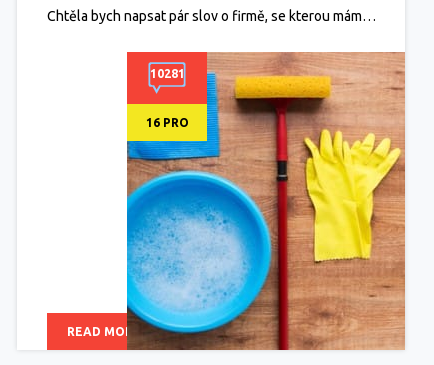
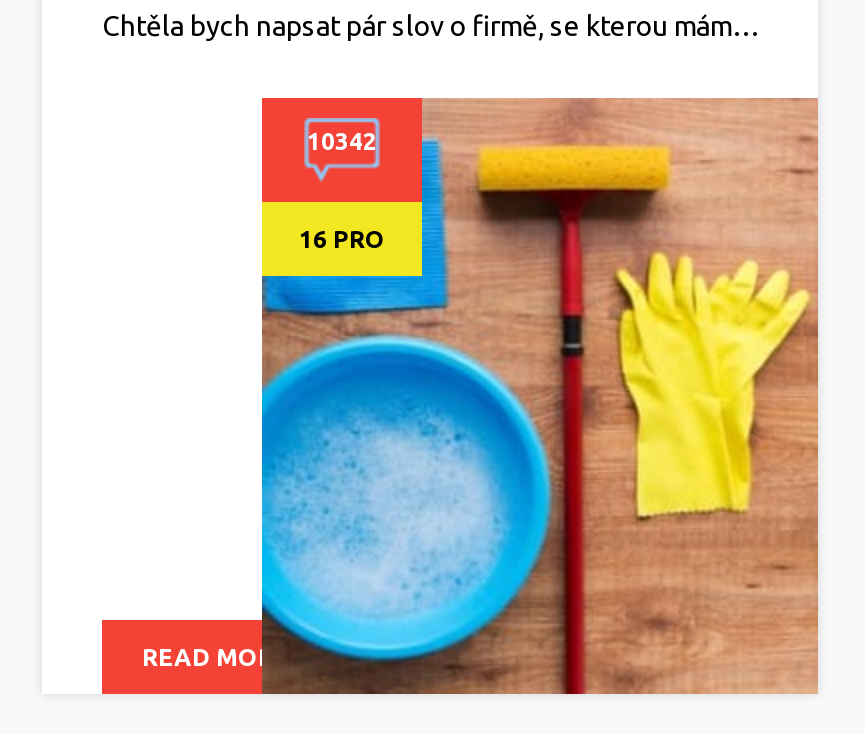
[149,67,184,80] 10281 -> [307,129,377,155] 10342

